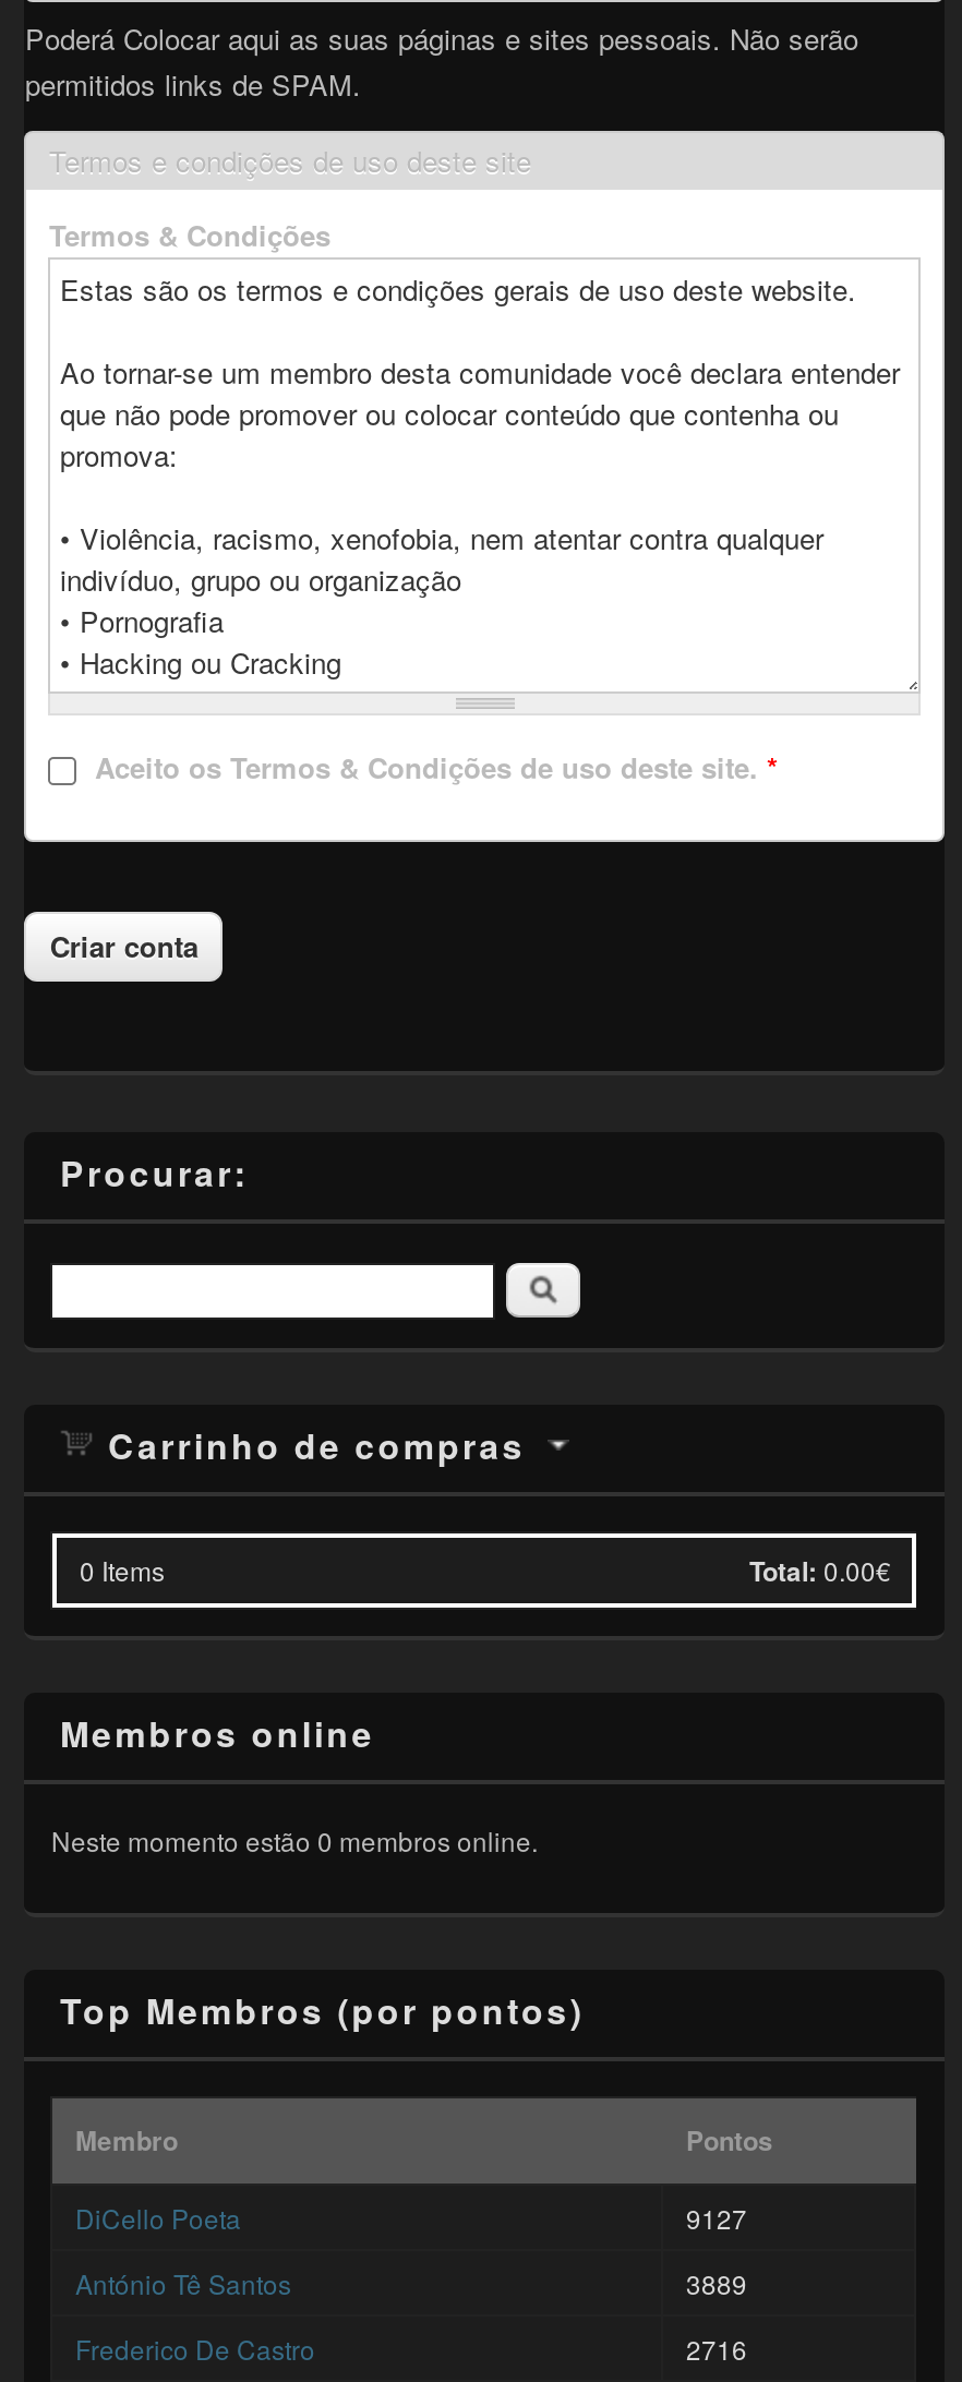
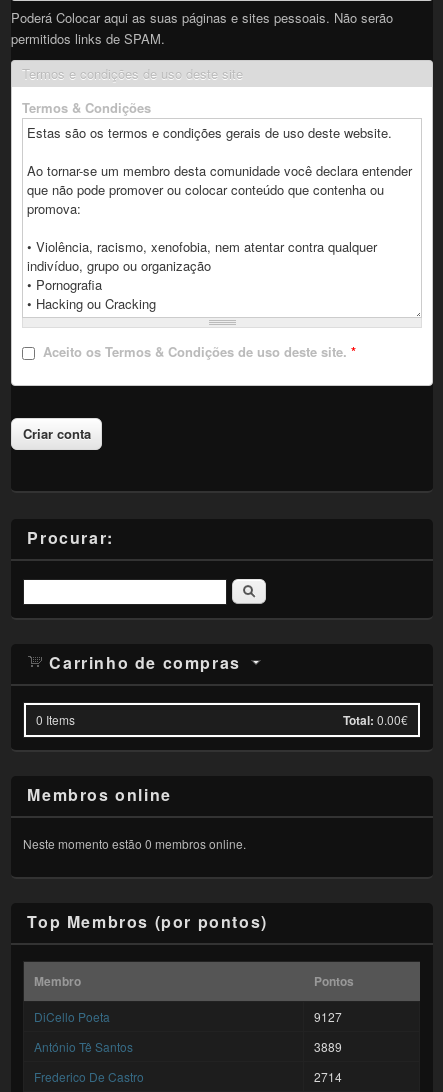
[686,2330,747,2367] 2716 -> [314,1068,342,1085] 2714

